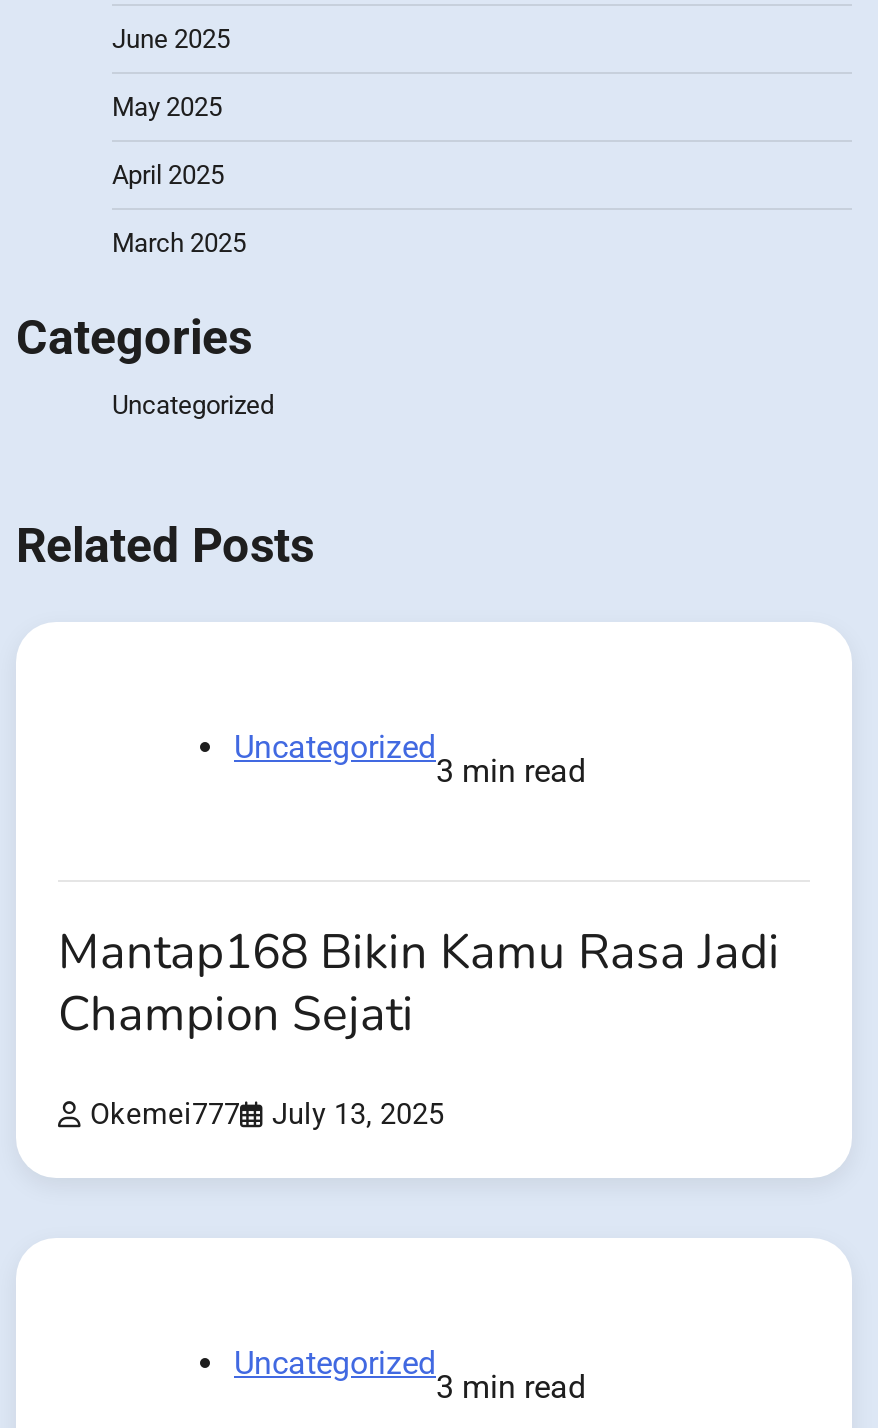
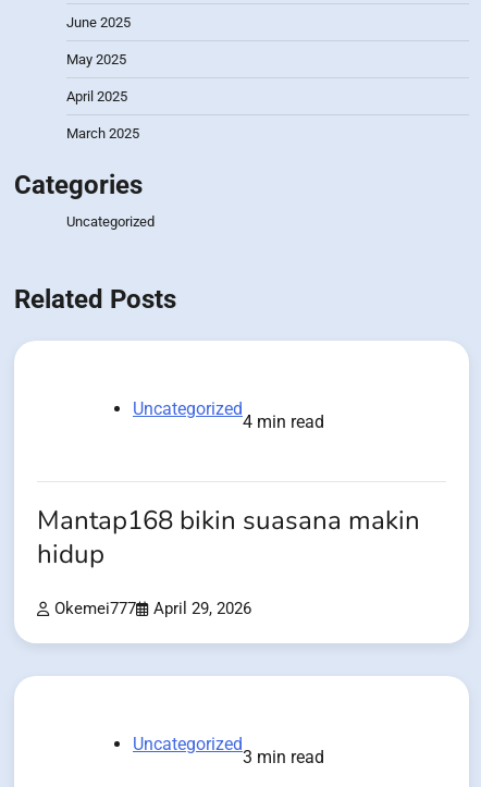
[436,753,586,791] 3 min read -> [243,411,324,432] 4 min read
[58,921,780,1049] Mantap168 Bikin Kamu Rasa Jadi | Champion Sejati -> [37,502,420,572] Mantap168 bikin suasana makin | hidup
[90,1099,444,1133] Okemei777 July 13, 2025 -> [54,599,251,618] Okemei777 April 29, 2026

